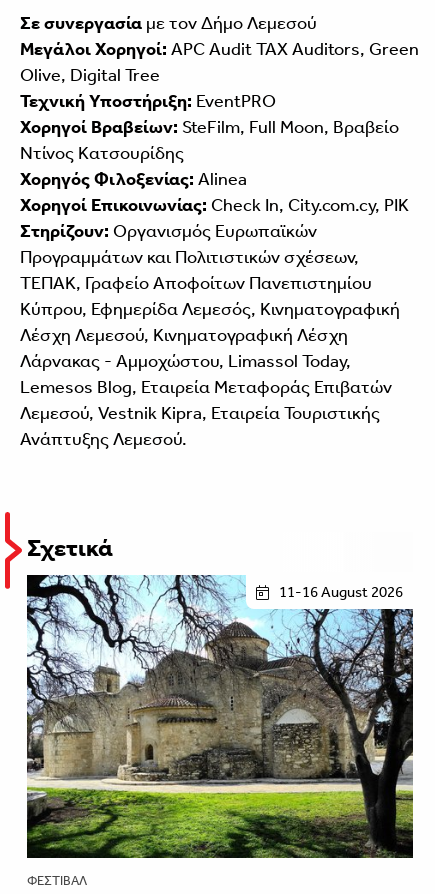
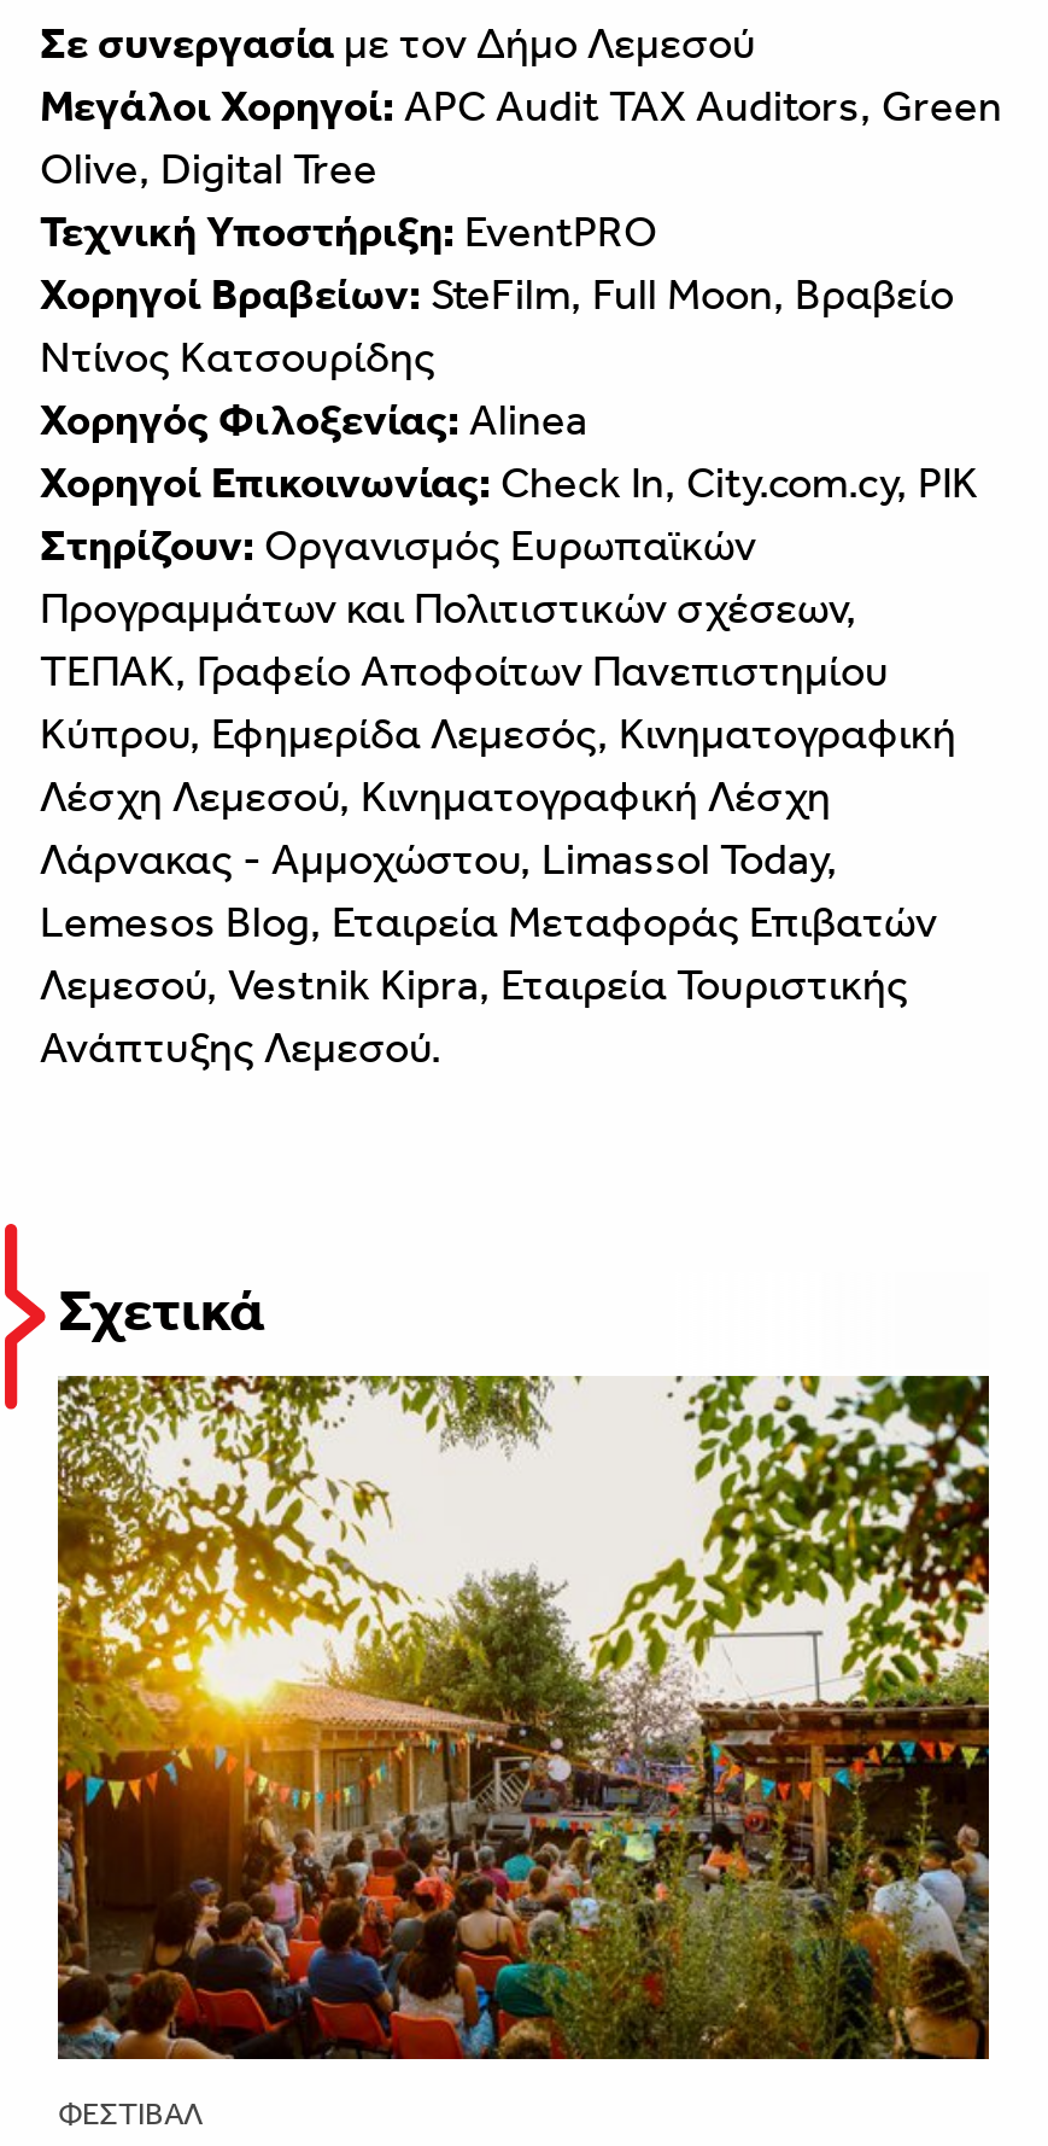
[26,574,414,859] [image] -> [55,1374,991,2062] [image]
[279,583,403,601] 11-16 August 2026 -> none

